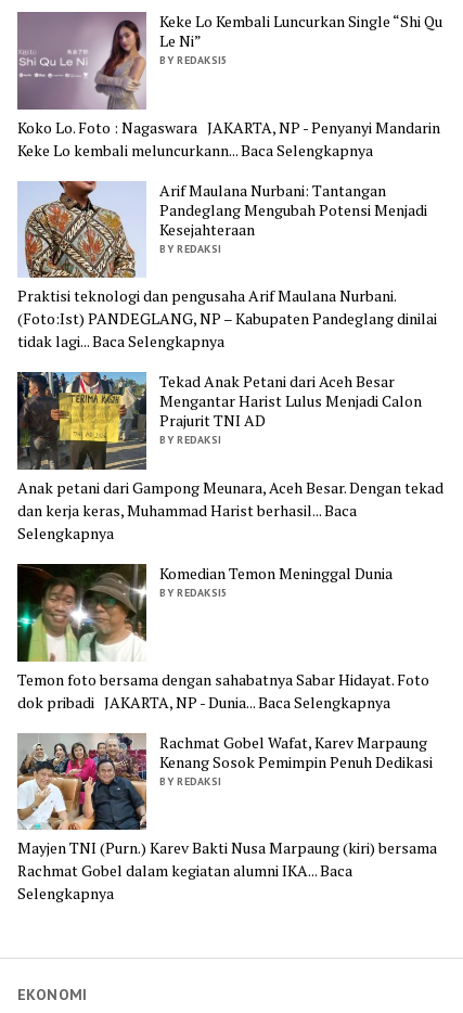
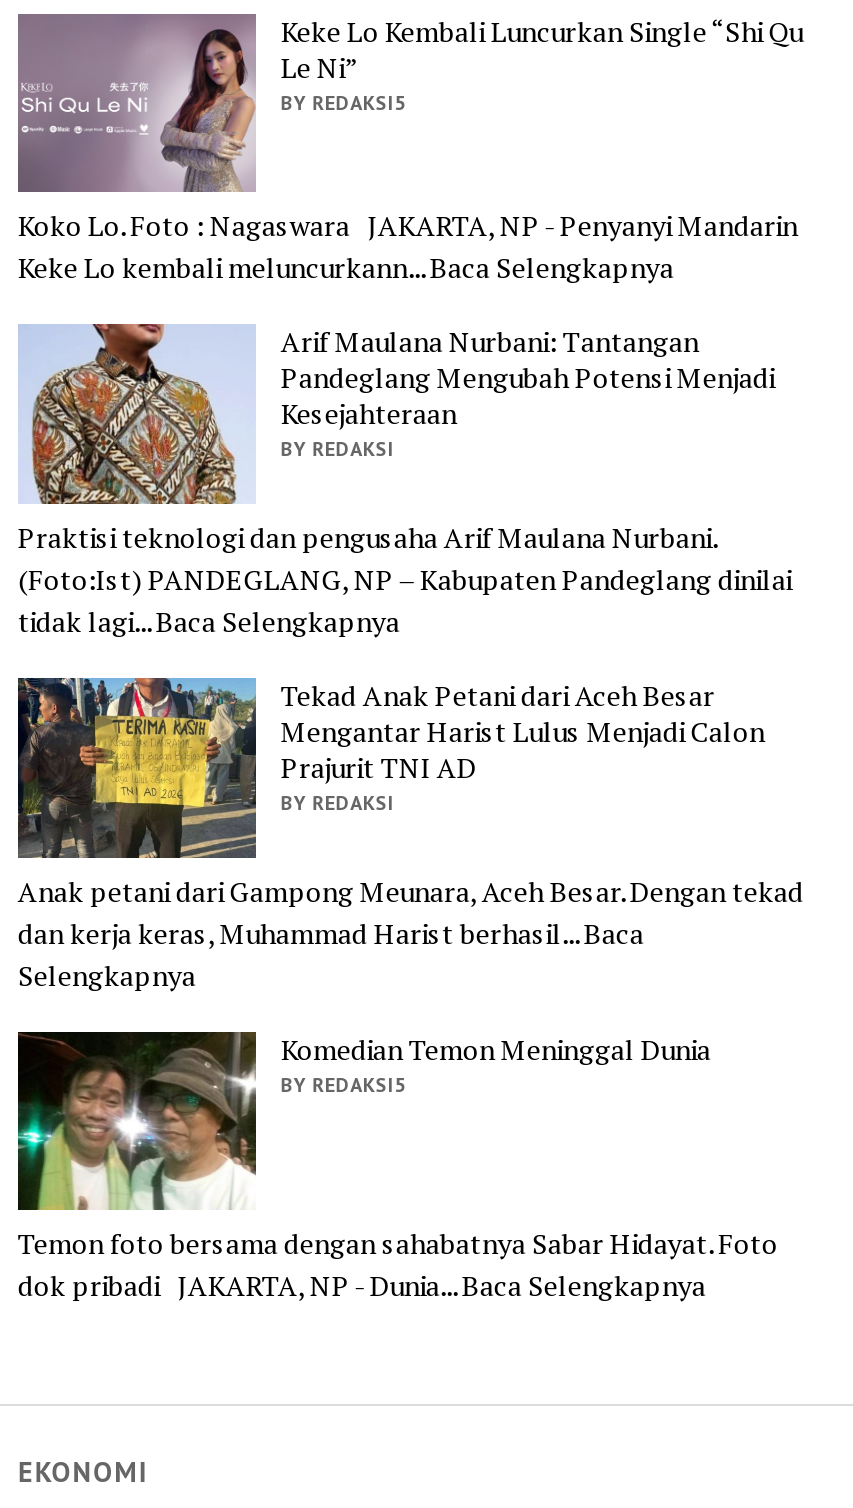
[16,732,437,904] [image] | Rachmat Gobel Wafat, Karev Marpaung | Kenang Sosok Pemimpin Penuh Dedikasi | BY REDAKSI | Mayjen TNI (Purn.) Karev Bakti Nusa Marpaung (kiri) bersama | Rachmat Gobel dalam kegiatan alumni IKA... Baca | Selengkapnya -> none

